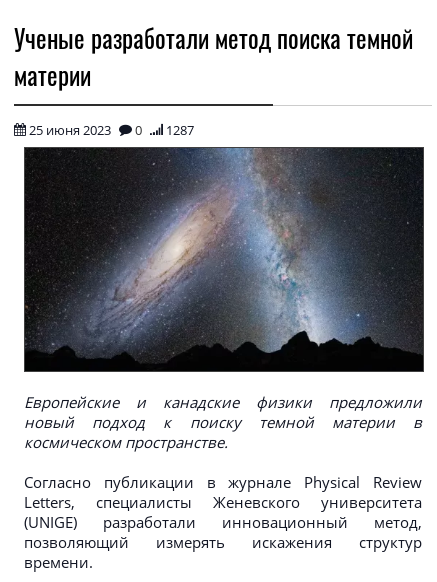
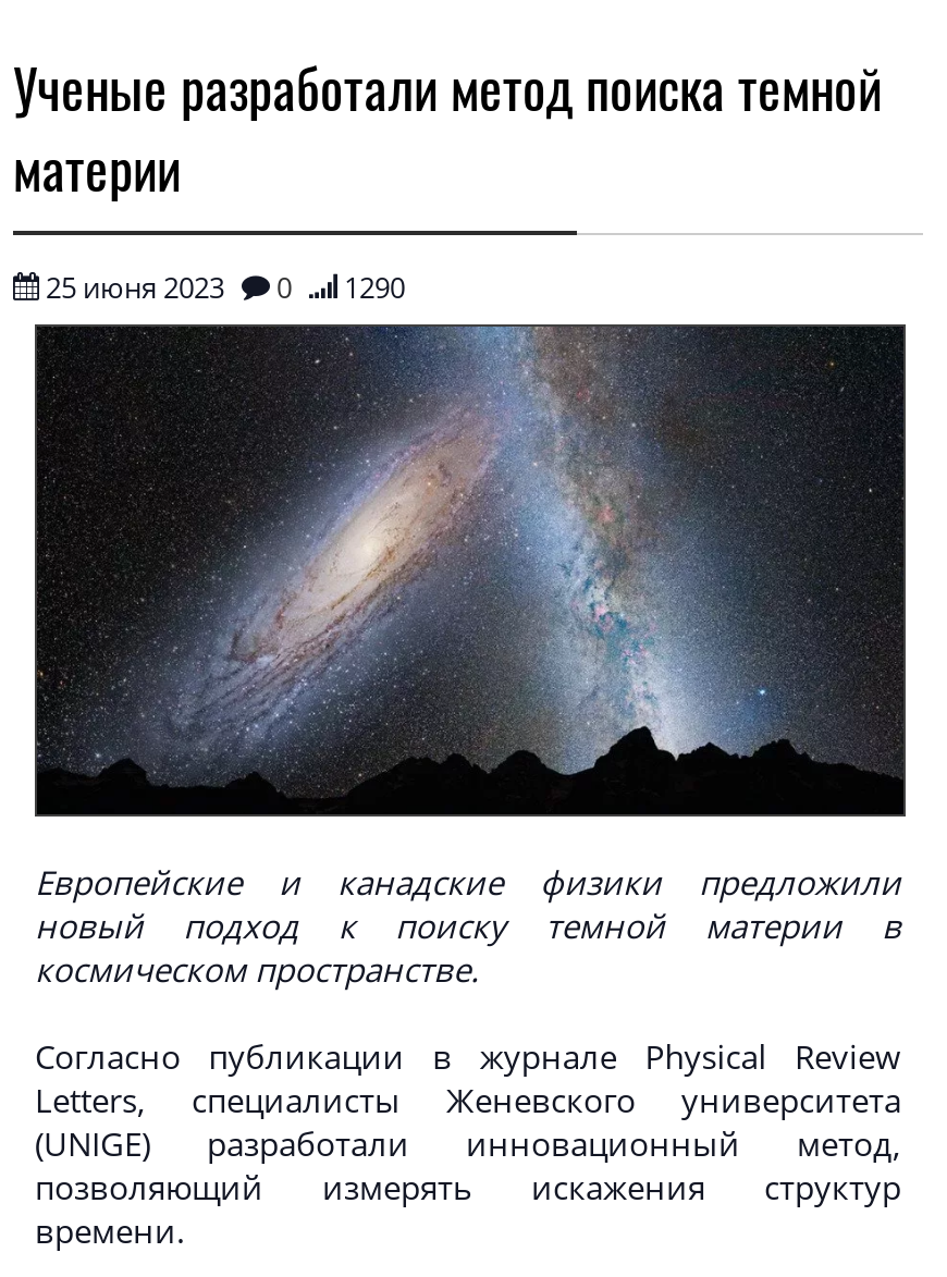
[26,121,194,139] 25 июня 2023 0 1287 -> [39,267,405,307] 25 июня 2023 0 1290

